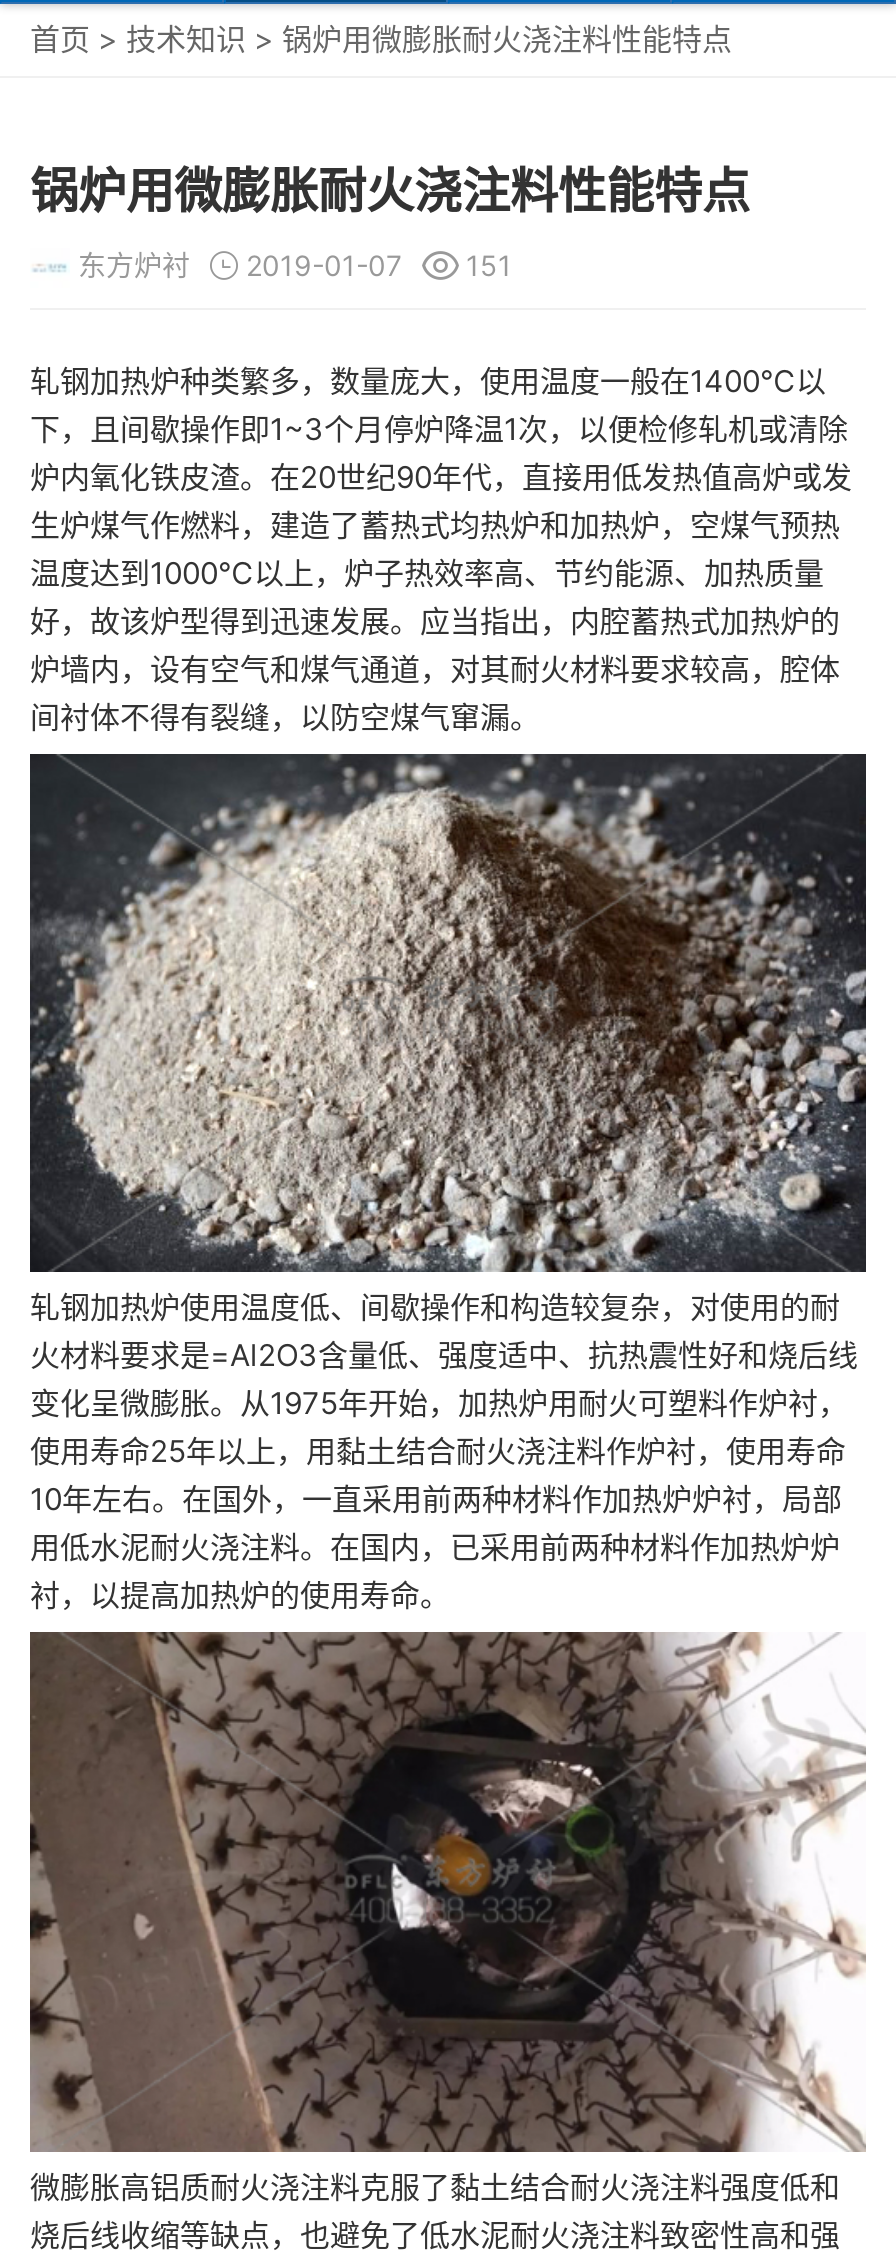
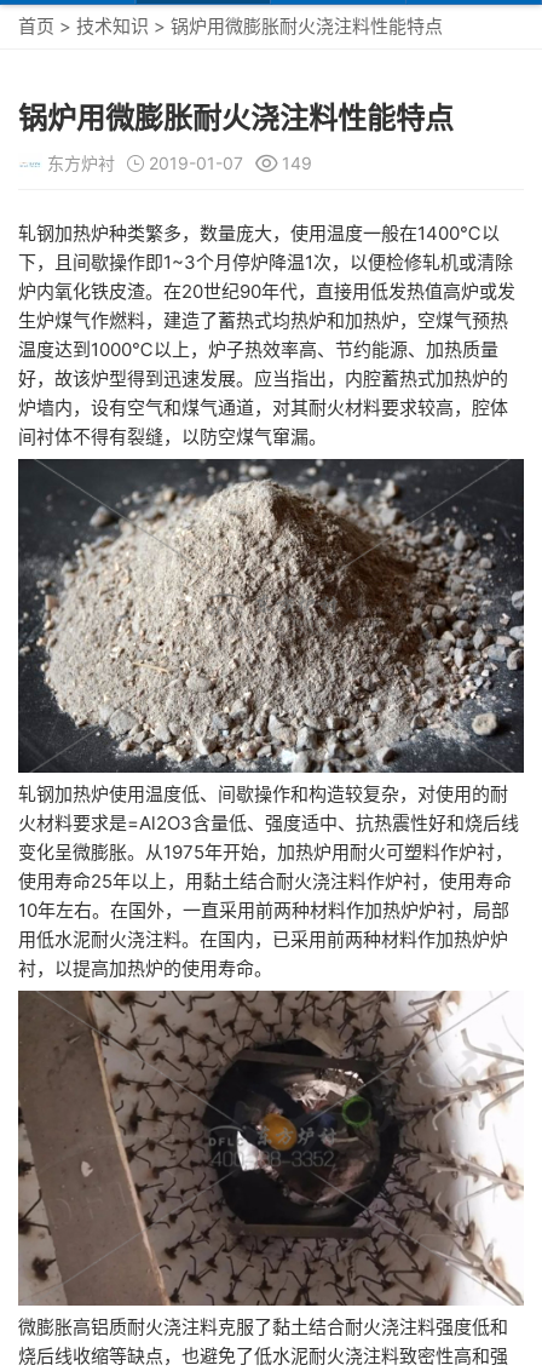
[78,248,512,282] 东方炉衬 2019-01-07 151 -> [47,153,312,173] 东方炉衬 2019-01-07 149

